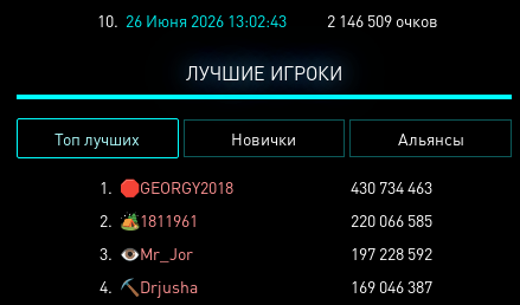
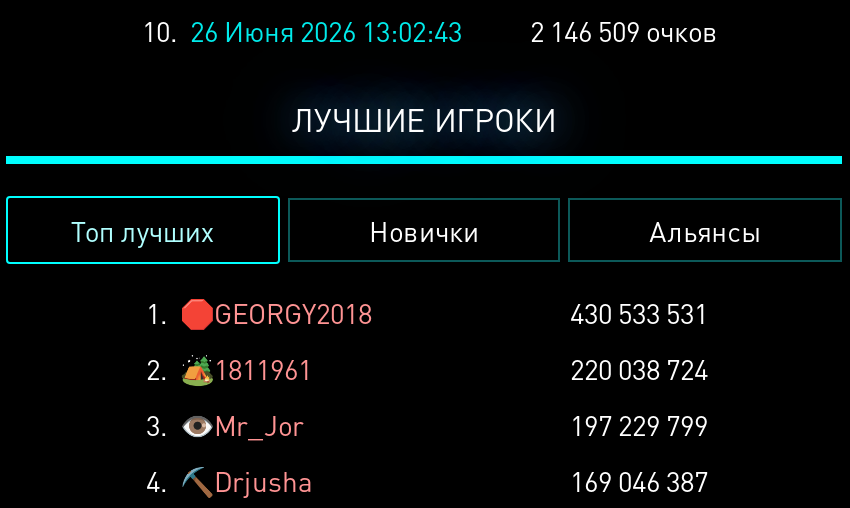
[351,176,432,197] 430 734 463 -> [570,294,708,330] 430 533 531
[351,209,432,231] 220 066 585 -> [570,350,708,386] 220 038 724
[351,242,432,264] 197 228 592 -> [570,406,708,442] 197 229 799

